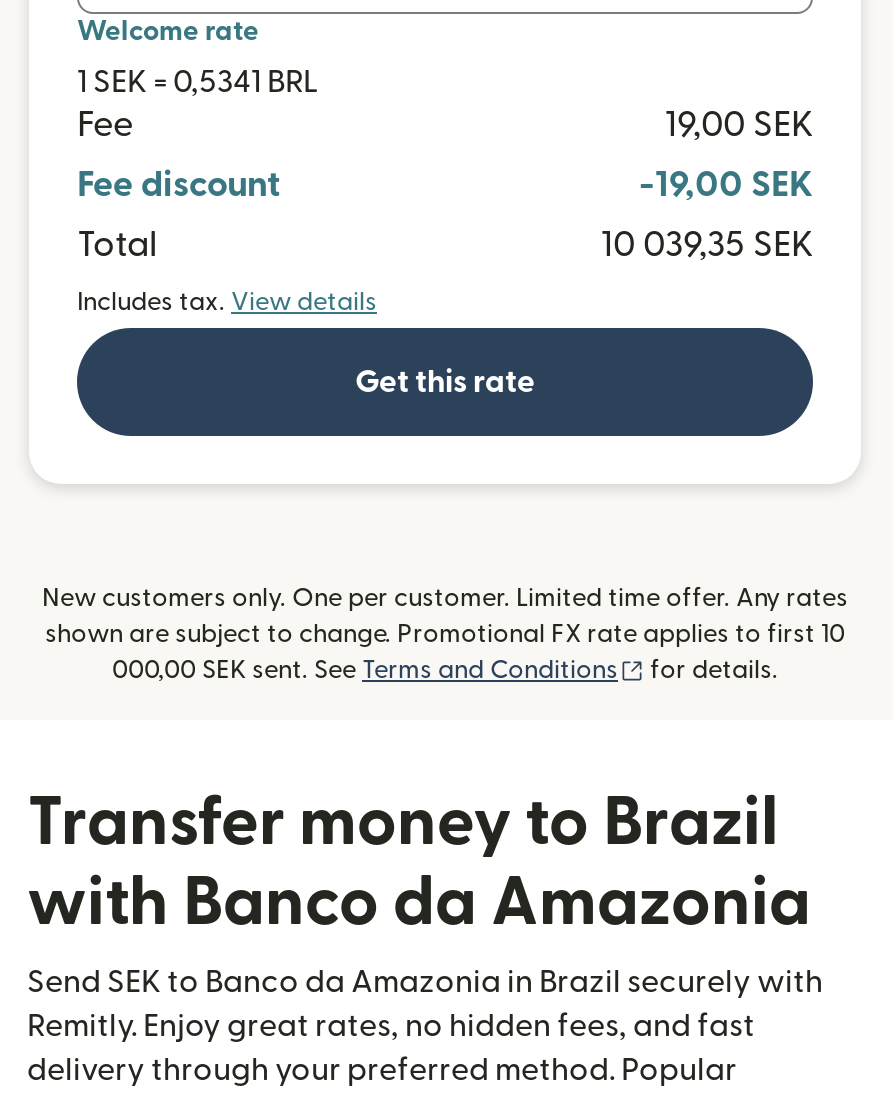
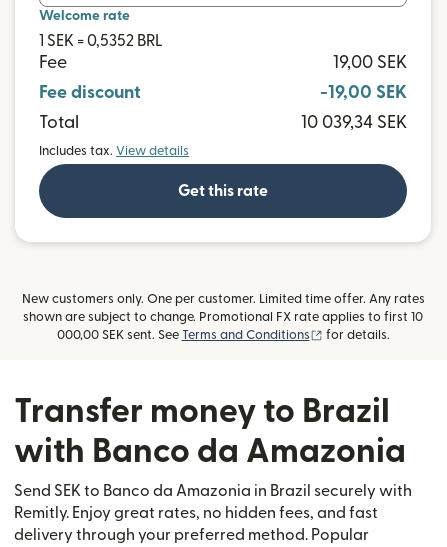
[77,66,319,98] 1 SEK = 0,5341 BRL -> [39,33,163,49] 1 SEK = 0,5352 BRL
[601,228,813,262] 10 039,35 SEK -> [301,114,407,131] 10 039,34 SEK

